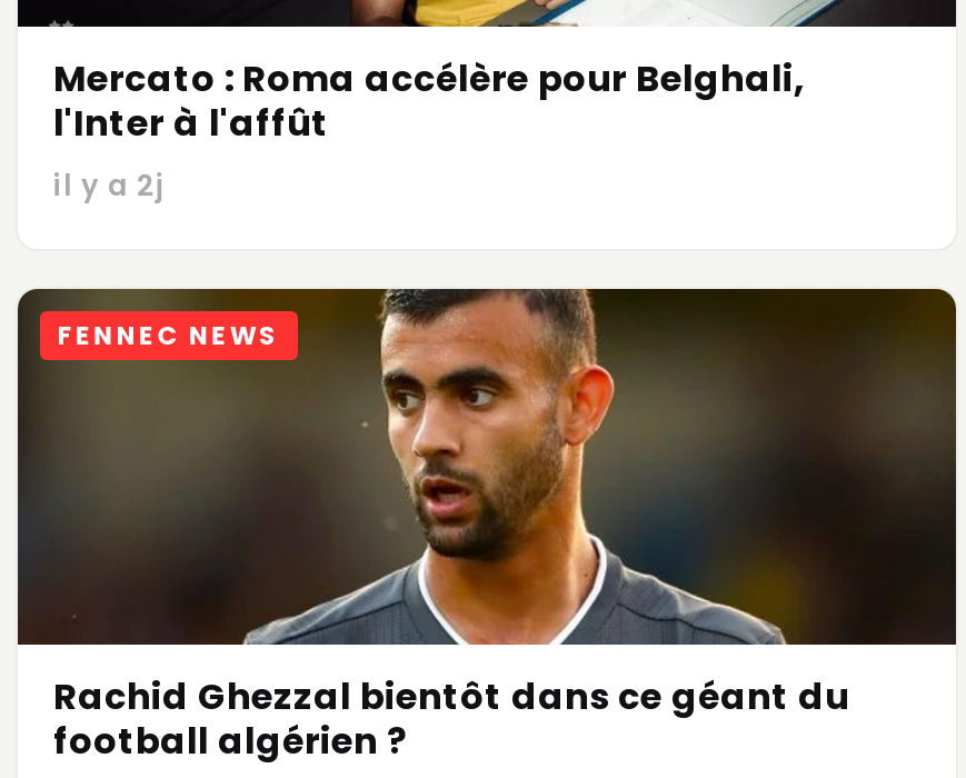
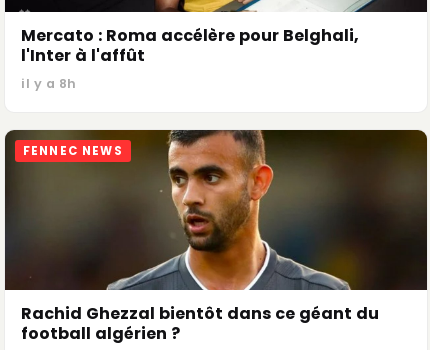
[53,168,166,205] il y a 2j -> [21,75,77,92] il y a 8h

